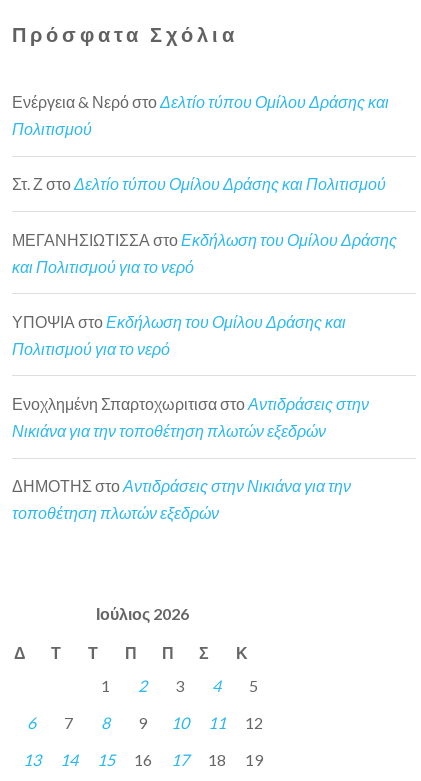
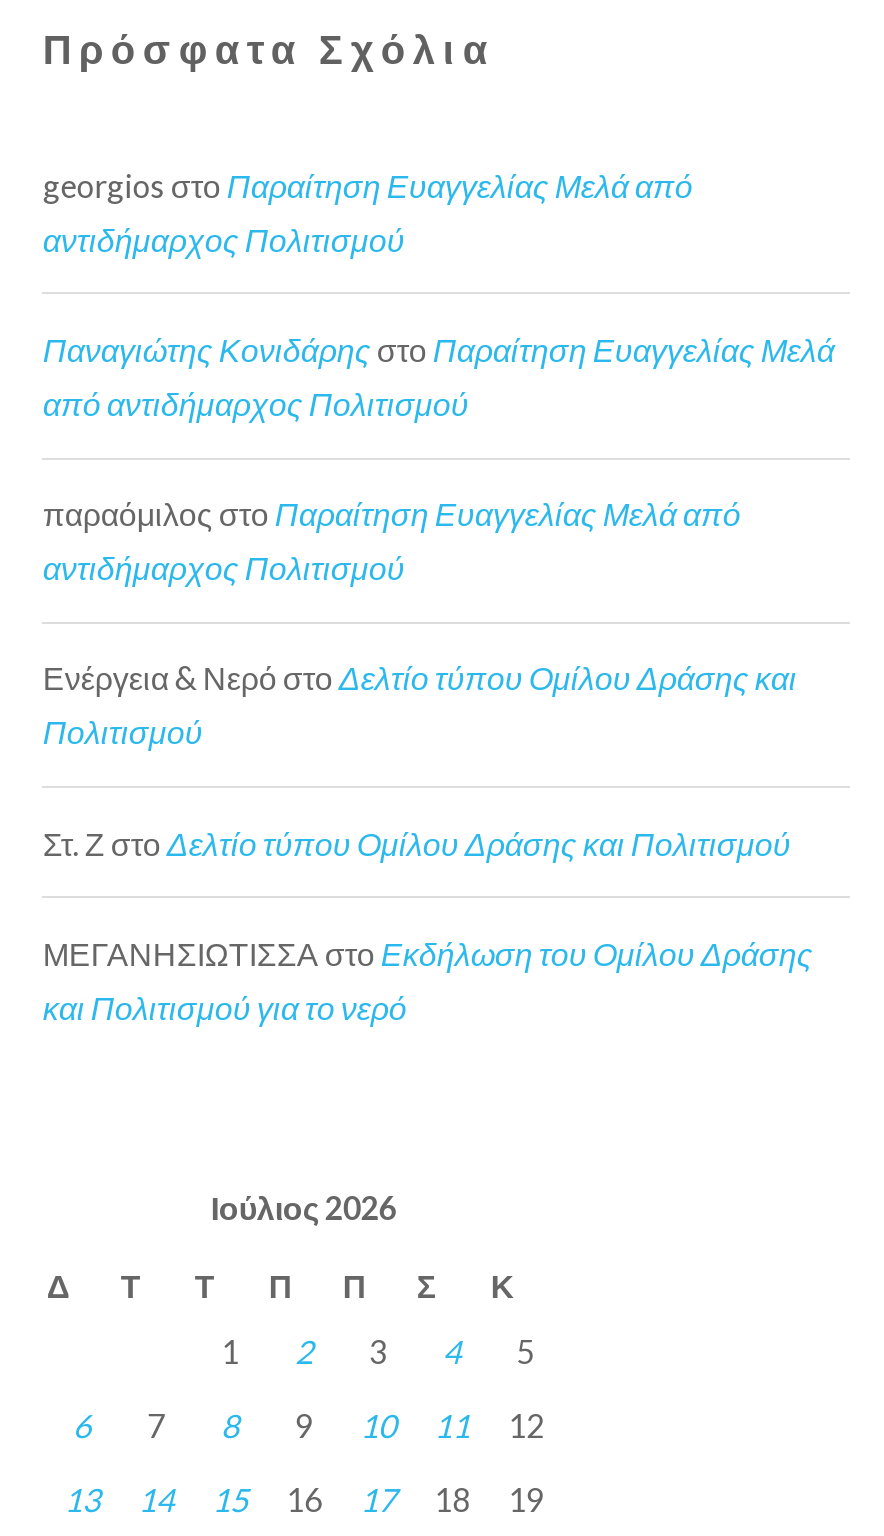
none -> [43,165,835,586] georgios στο Παραίτηση Ευαγγελίας Μελά από | αντιδήμαρχος Πολιτισμού | Παναγιώτης Κονιδάρης στο Παραίτηση Ευαγγελίας Μελά | από αντιδήμαρχος Πολιτισμού | παραόμιλος στο Παραίτηση Ευαγγελίας Μελά από | αντιδήμαρχος Πολιτισμού
moved [12,92,397,276] -> [43,659,813,1025]: Ενέργεια & Νερό στο Δελτίο τύπου Ομίλου Δράσης και | Πολιτισμού | Στ. Ζ στο Δελτίο τύπου Ομίλου Δράσης και Πολιτισμού | ΜΕΓΑΝΗΣΙΩΤΙΣΣΑ στο Εκδήλωση του Ομίλου Δράσης | και Πολιτισμού για το νερό
[12,312,369,522] ΥΠΟΨΙΑ στο Εκδήλωση του Ομίλου Δράσης και | Πολιτισμού για το νερό | Ενοχλημένη Σπαρτοχωριτισα στο Αντιδράσεις στην | Νικιάνα για την τοποθέτηση πλωτών εξεδρών | ΔΗΜΟΤΗΣ στο Αντιδράσεις στην Νικιάνα για την | τοποθέτηση πλωτών εξεδρών -> none

